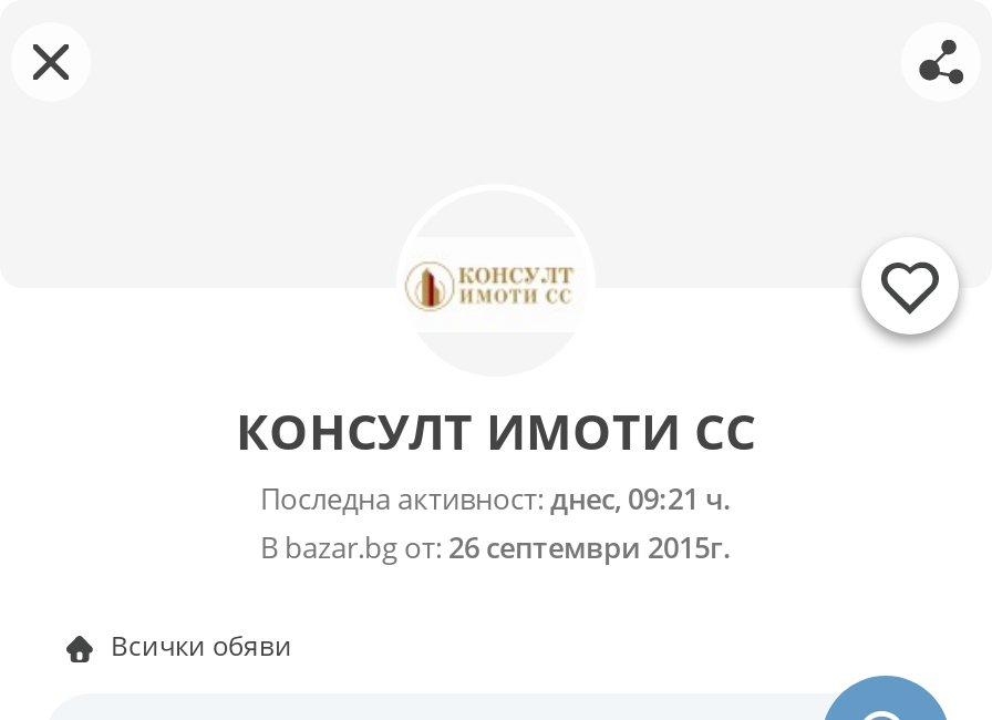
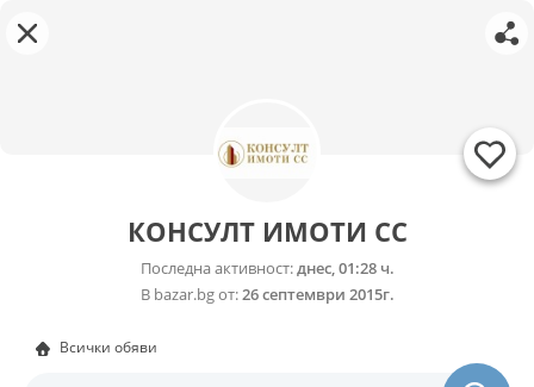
[260,479,732,518] Последна активност: днес, 09:21 ч. -> [140,257,394,279] Последна активност: днес, 01:28 ч.

